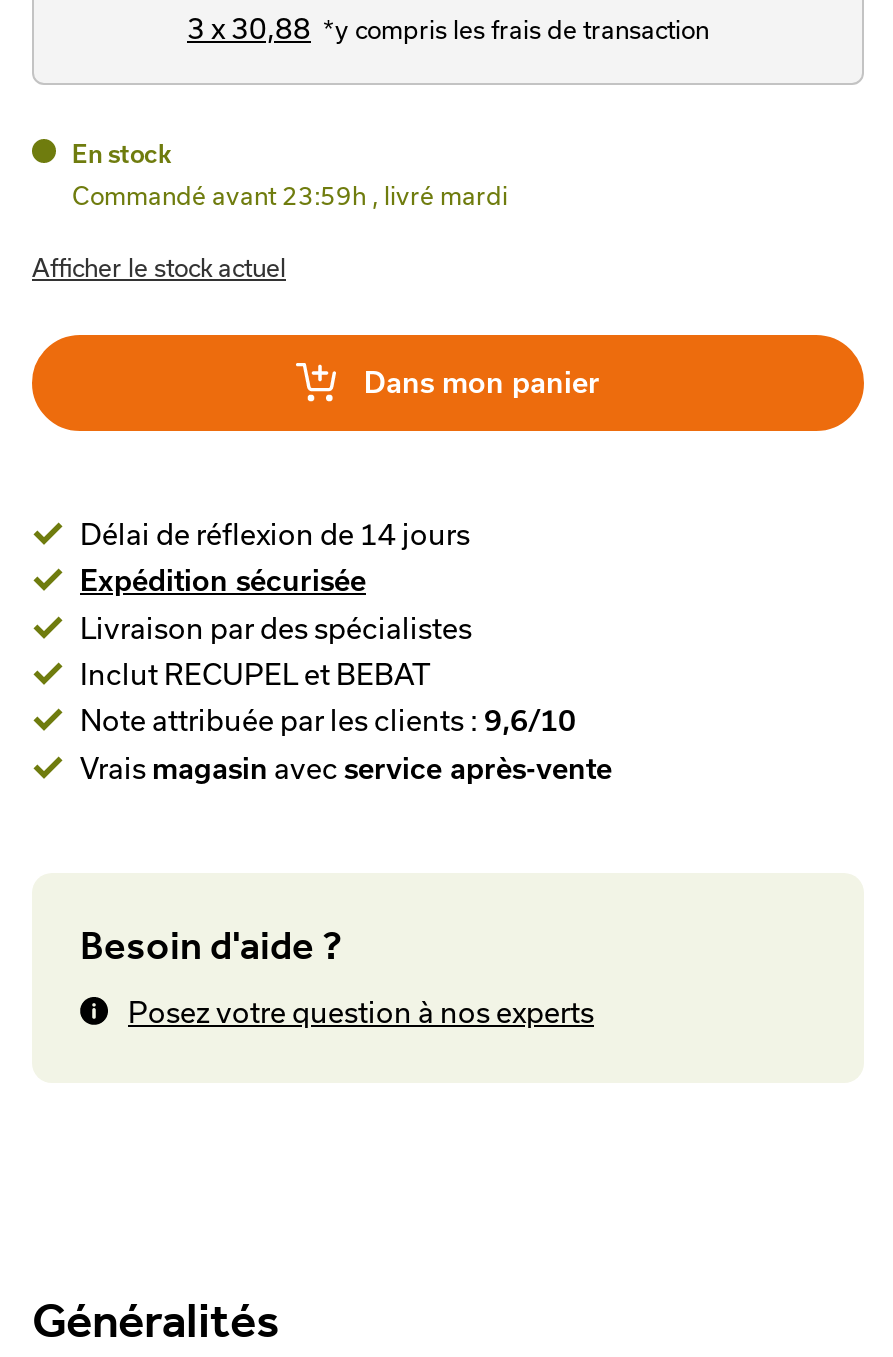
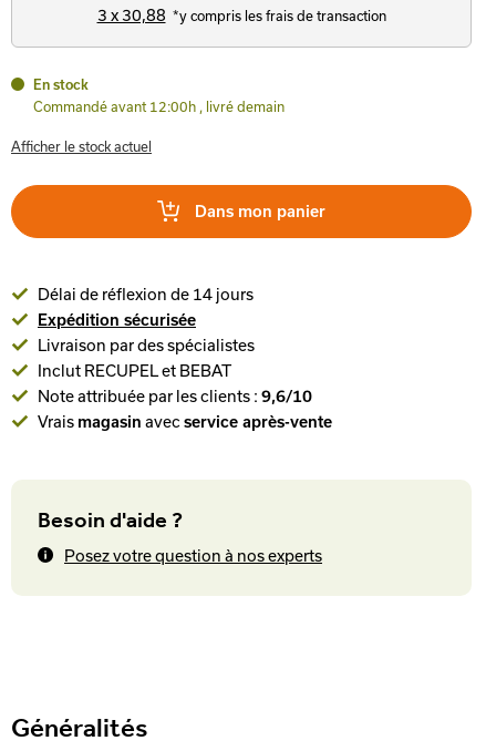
[72,180,508,208] Commandé avant 23:59h , livré mardi -> [33,99,285,114] Commandé avant 12:00h , livré demain

